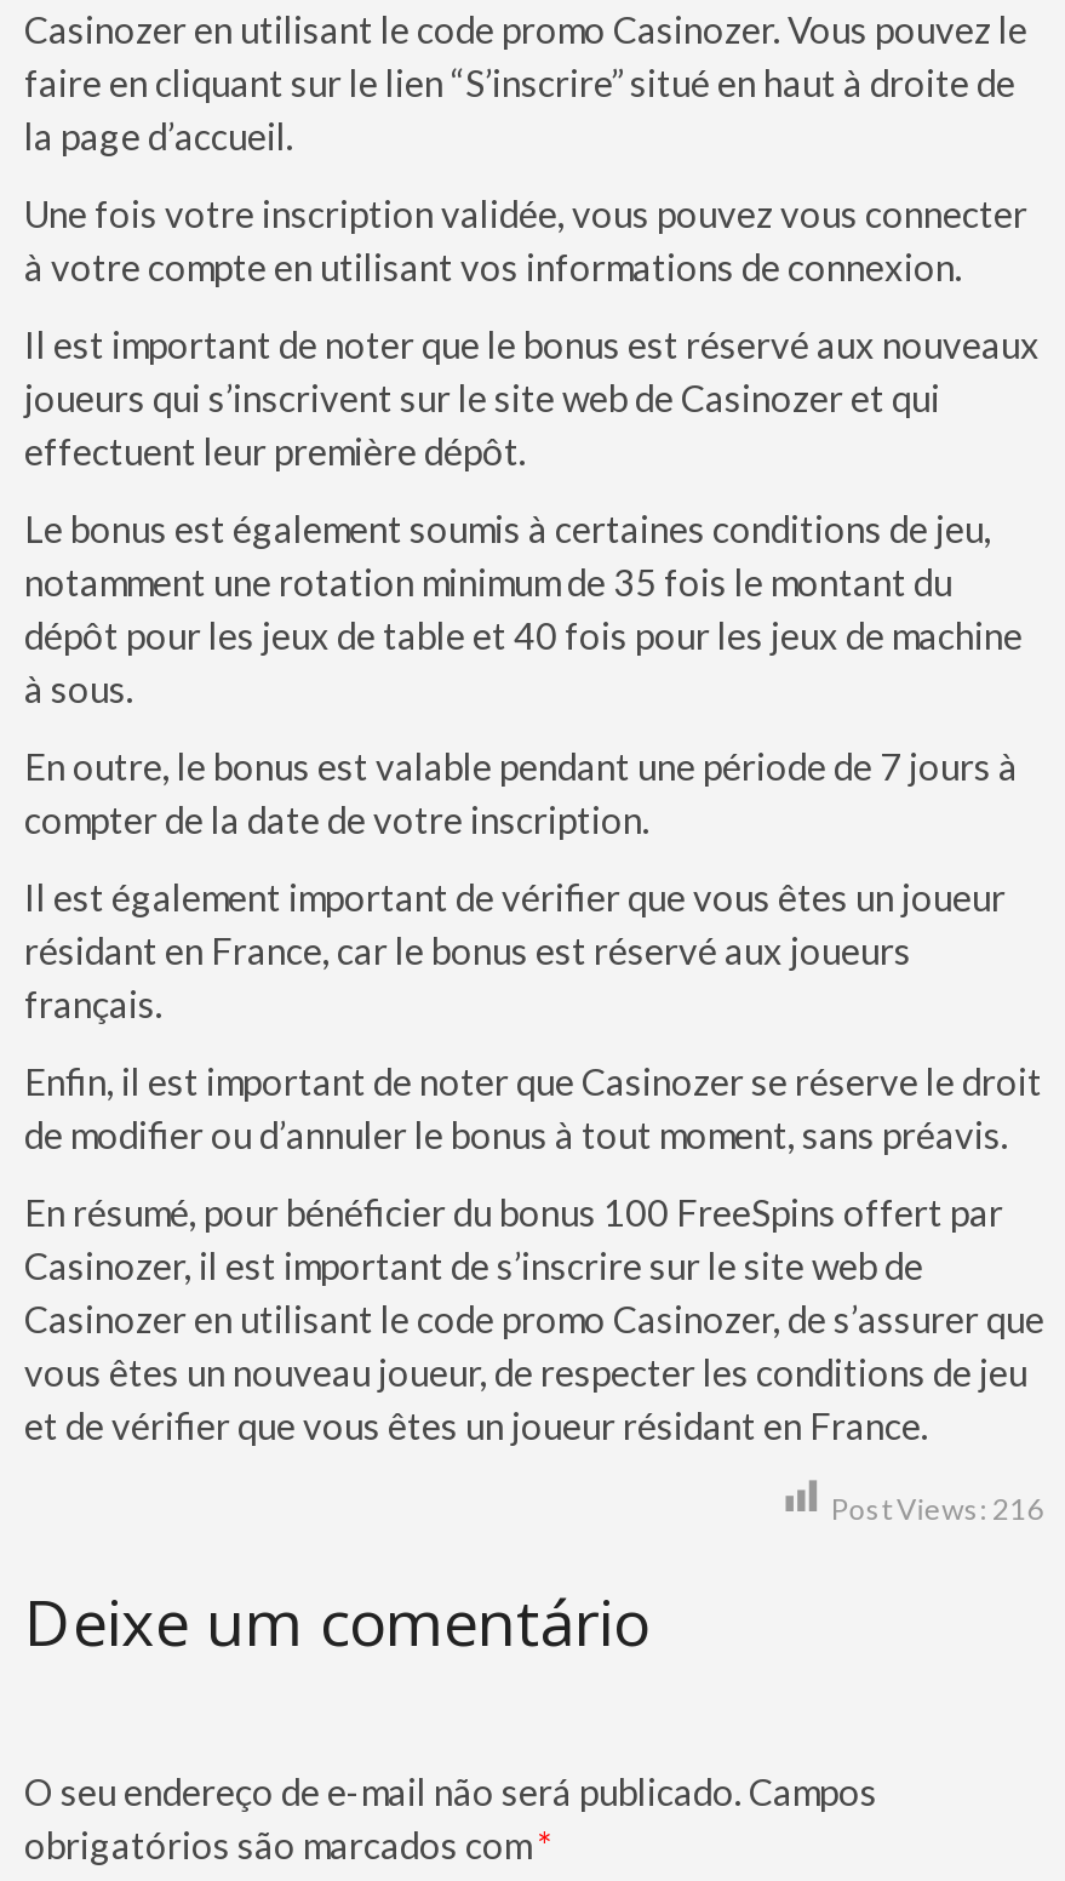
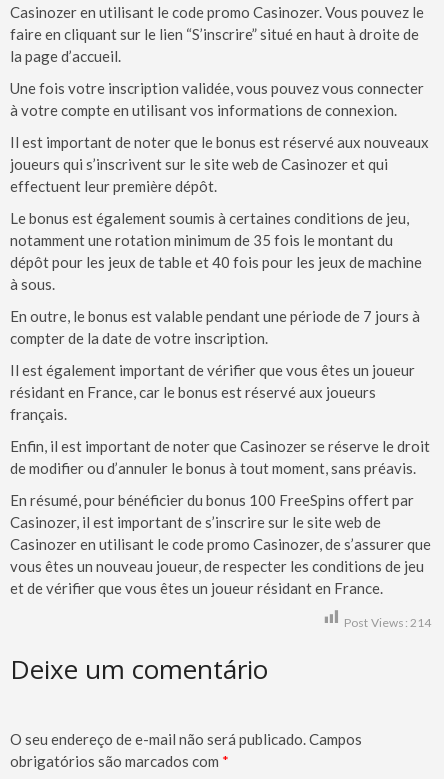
[831,1490,1044,1526] Post Views: 216 -> [343,615,431,630] Post Views: 214

